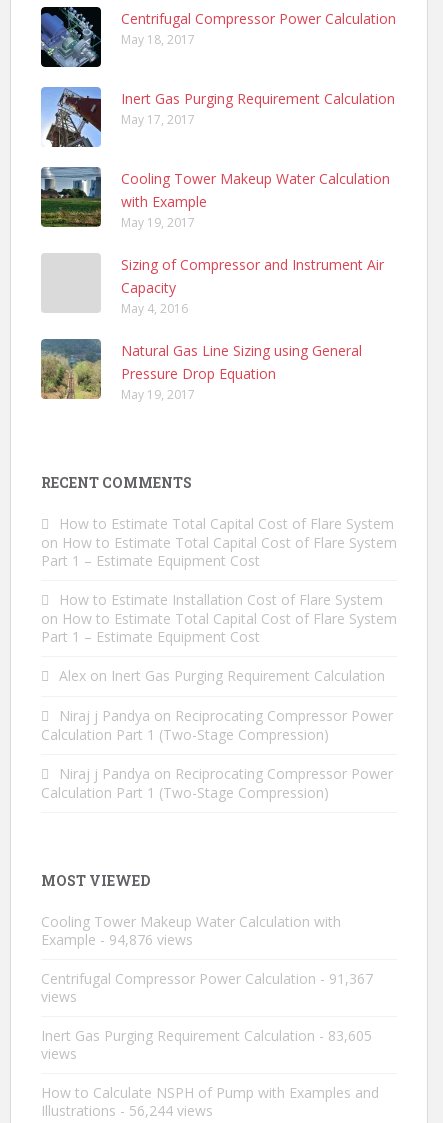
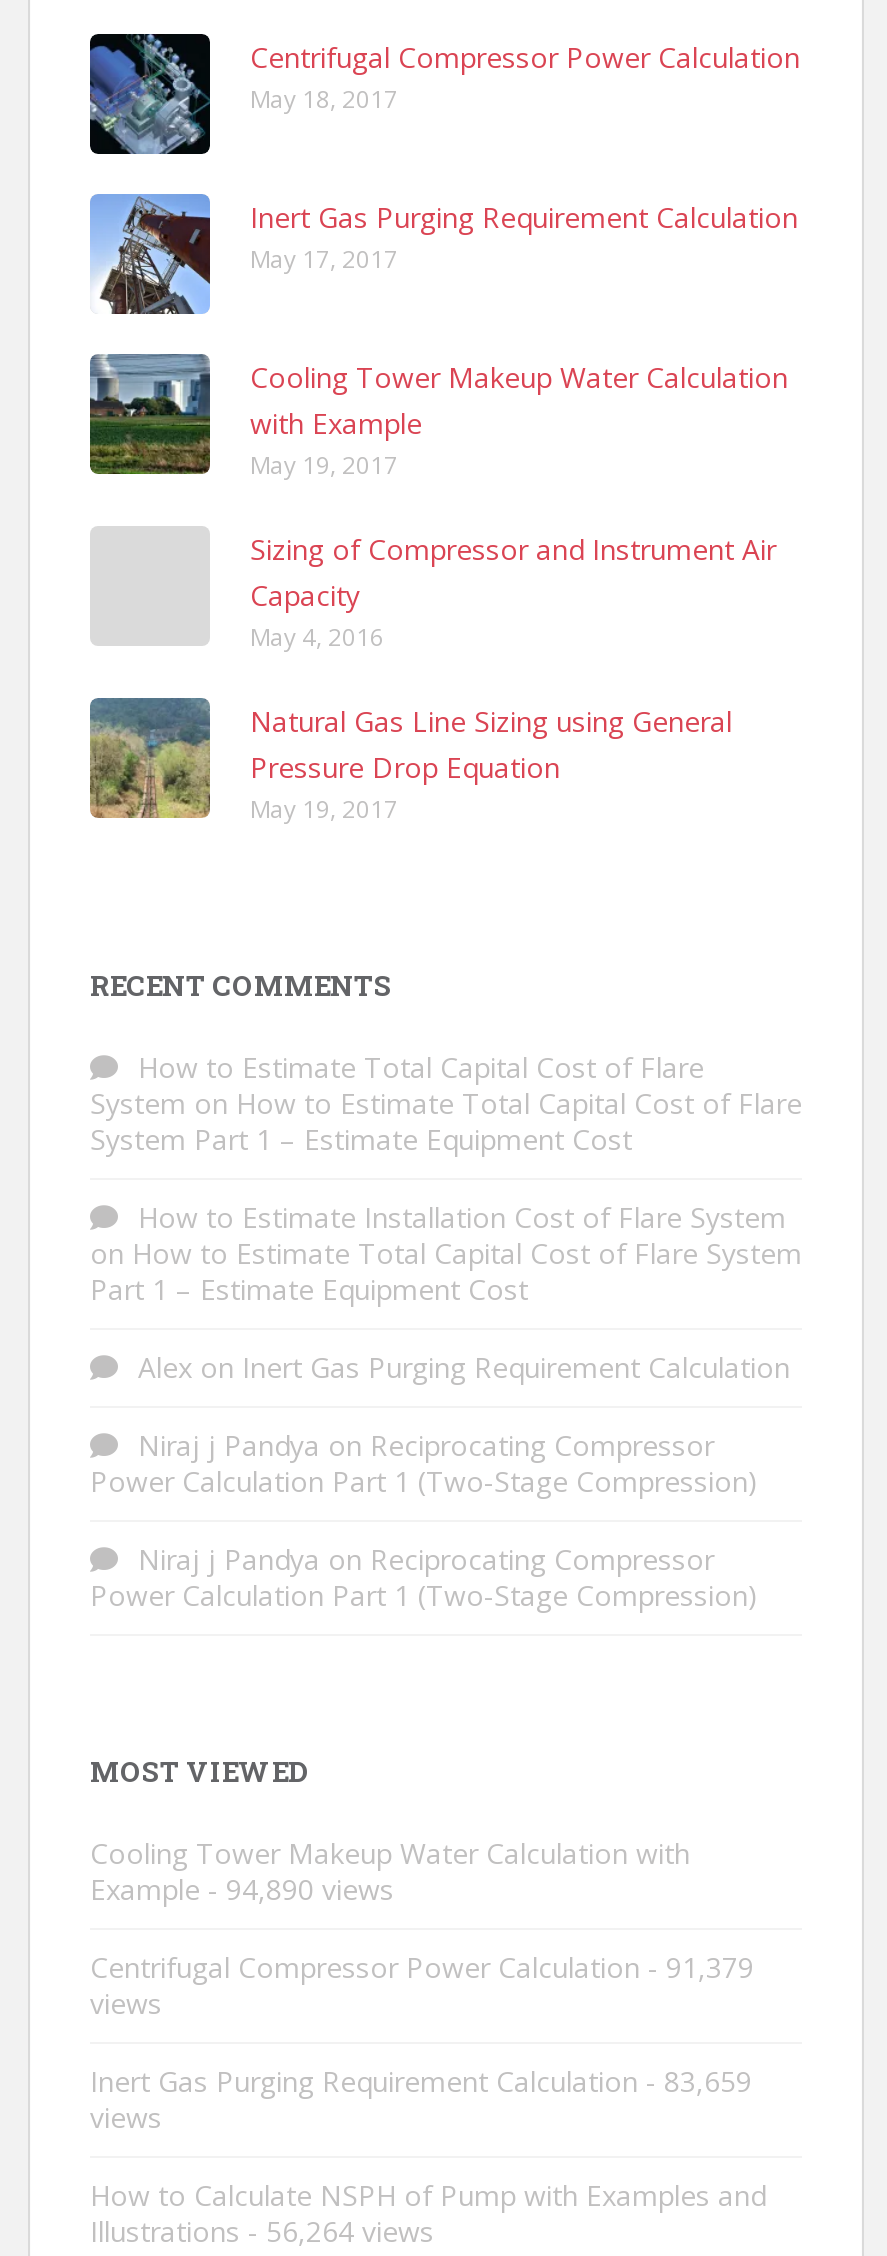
[41,930,193,949] Example - 94,876 views -> [90,1870,394,1908] Example - 94,890 views
[41,969,373,988] Centrifugal Compressor Power Calculation - 91,367 -> [90,1948,754,1986] Centrifugal Compressor Power Calculation - 91,379
[41,1026,372,1045] Inert Gas Purging Requirement Calculation - 83,605 -> [90,2062,752,2100] Inert Gas Purging Requirement Calculation - 83,659
[41,1101,213,1120] Illustrations - 56,244 views -> [90,2212,434,2250] Illustrations - 56,264 views

